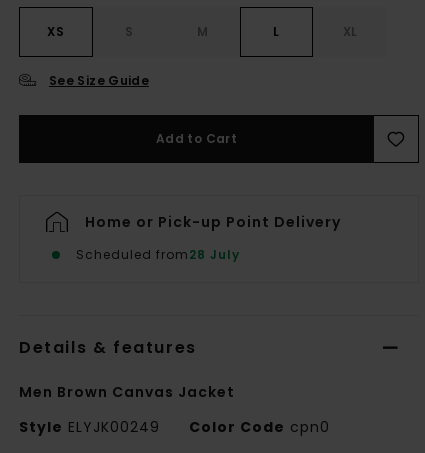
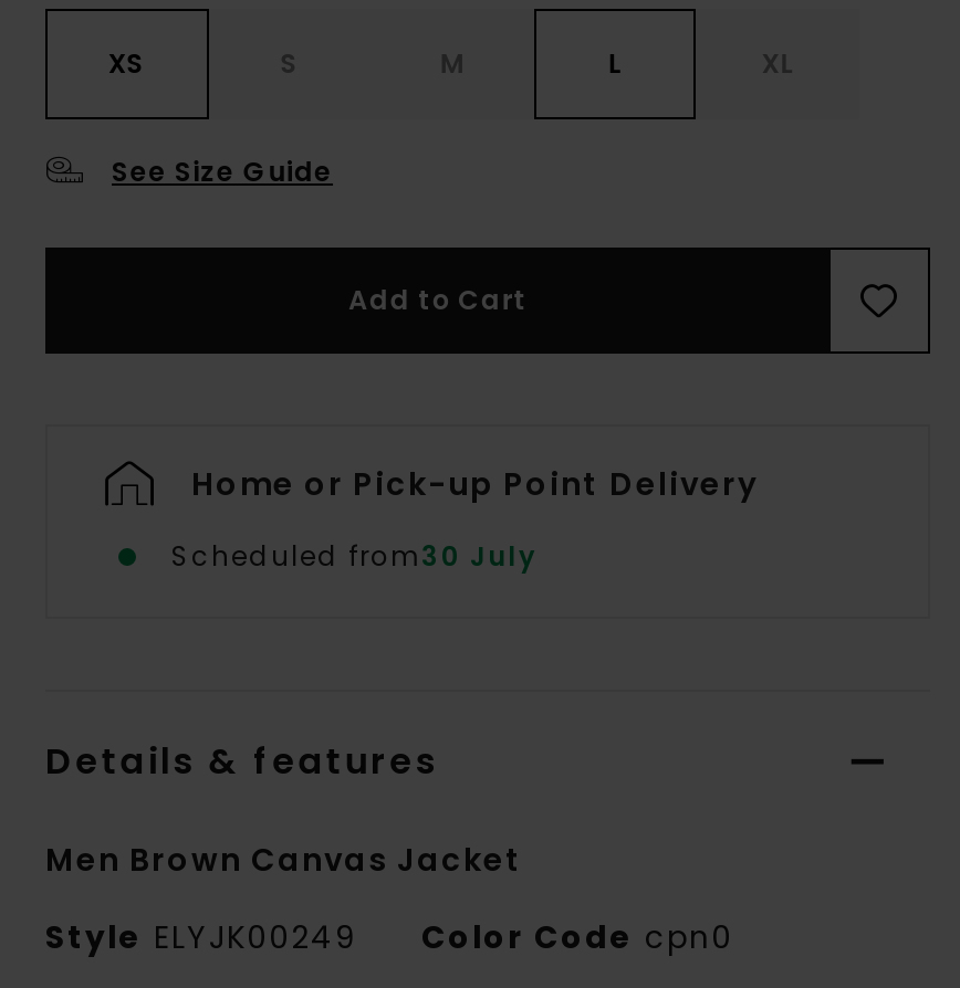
[76,246,240,263] Scheduled from28 July -> [171,538,536,576] Scheduled from30 July

